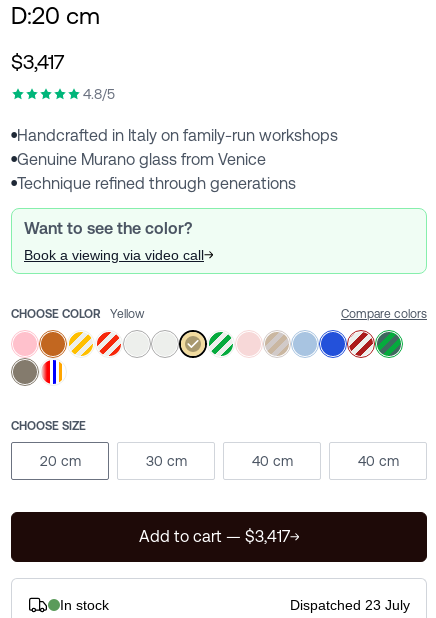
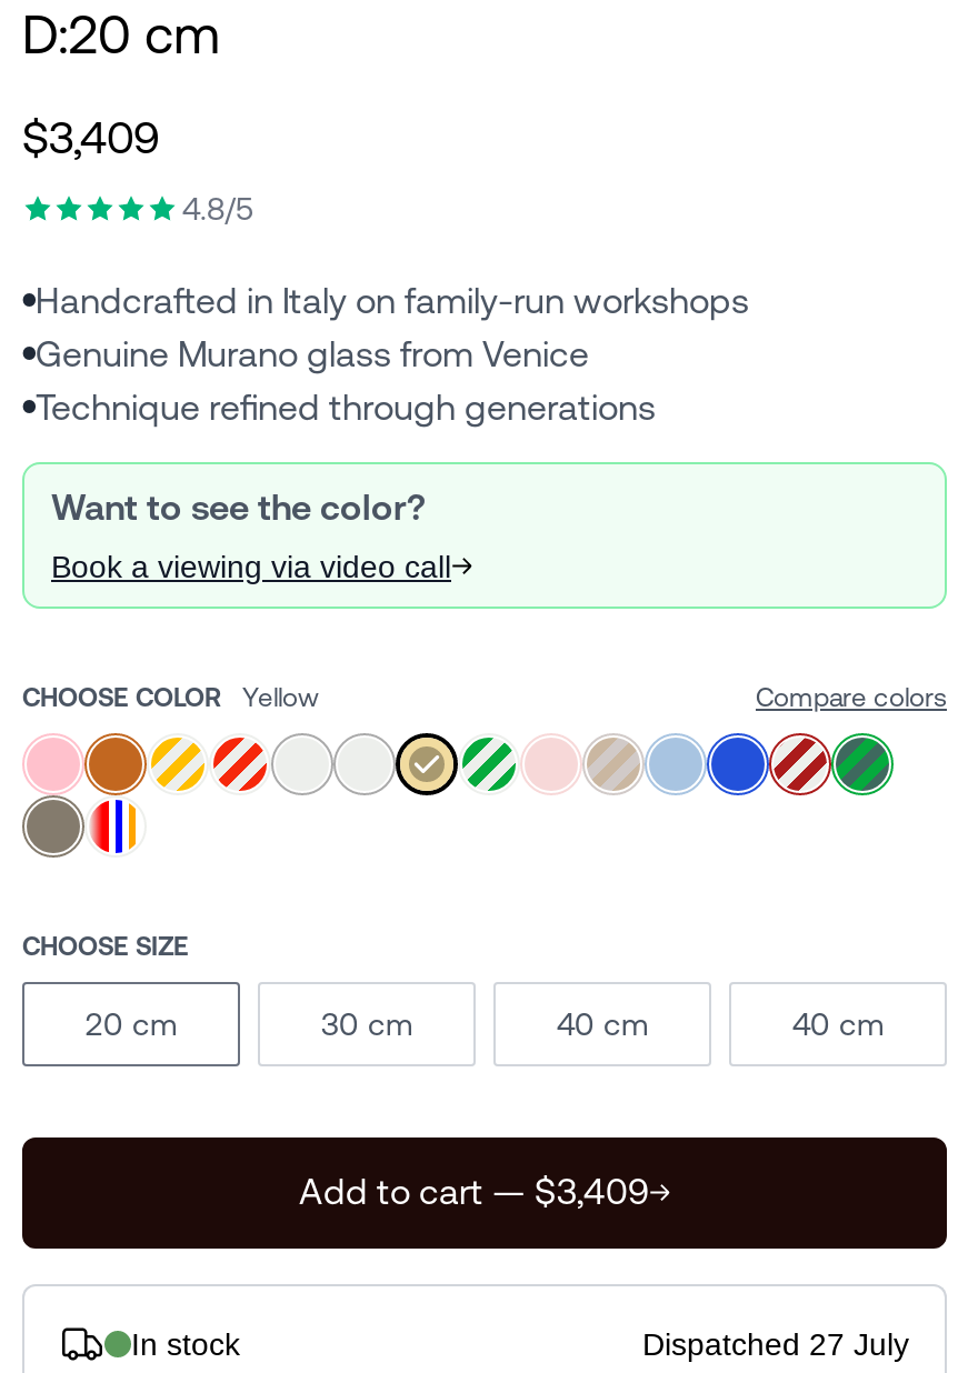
[11,50,64,74] $3,417 -> [22,112,160,165] $3,409
[138,527,289,546] Add to cart — $3,417 -> [299,1172,648,1214] Add to cart — $3,409
[290,597,410,613] Dispatched 23 July -> [642,1327,909,1363] Dispatched 27 July

